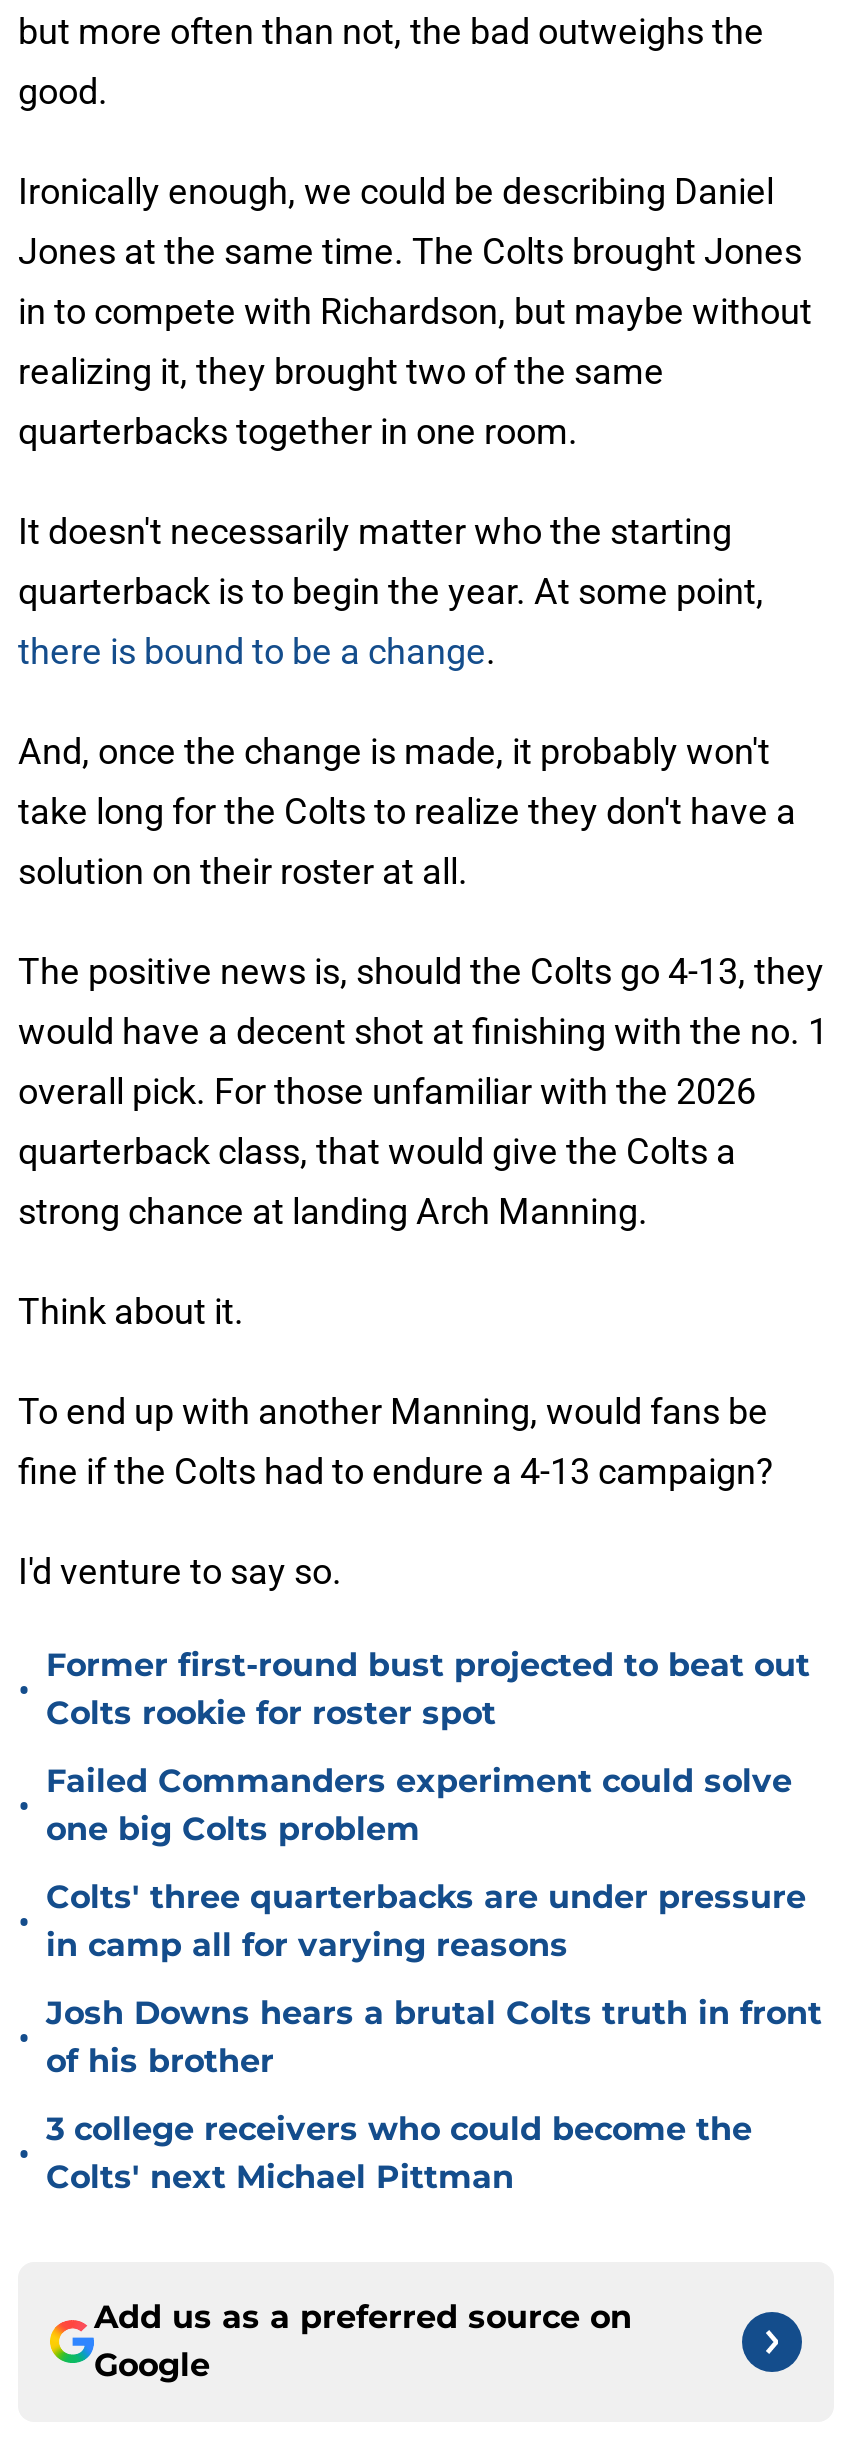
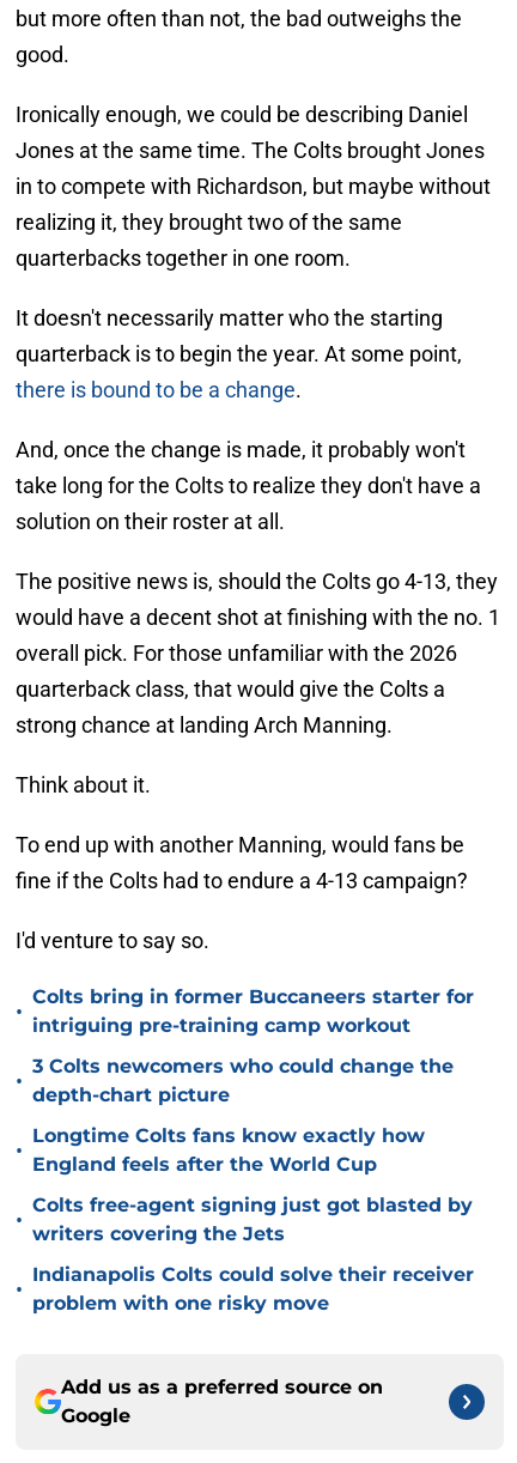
[46,1646,810,1732] Former first-round bust projected to beat out | Colts rookie for roster spot -> [32,985,474,1037] Colts bring in former Buccaneers starter for | intriguing pre-training camp workout
[46,1762,792,1848] Failed Commanders experiment could solve | one big Colts problem -> [32,1055,454,1106] 3 Colts newcomers who could change the | depth-chart picture
[46,1878,806,1964] Colts' three quarterbacks are under pressure | in camp all for varying reasons -> [32,1124,425,1176] Longtime Colts fans know exactly how | England feels after the World Cup
[46,1994,822,2080] Josh Downs hears a brutal Colts truth in front | of his brother -> [32,1194,473,1245] Colts free-agent signing just got blasted by | writers covering the Jets
[46,2110,752,2196] 3 college receivers who could become the | Colts' next Michael Pittman -> [32,1263,474,1315] Indianapolis Colts could solve their receiver | problem with one risky move

